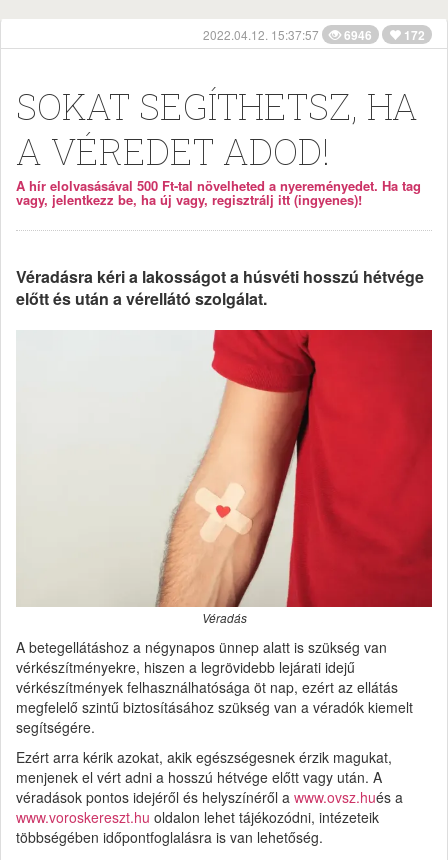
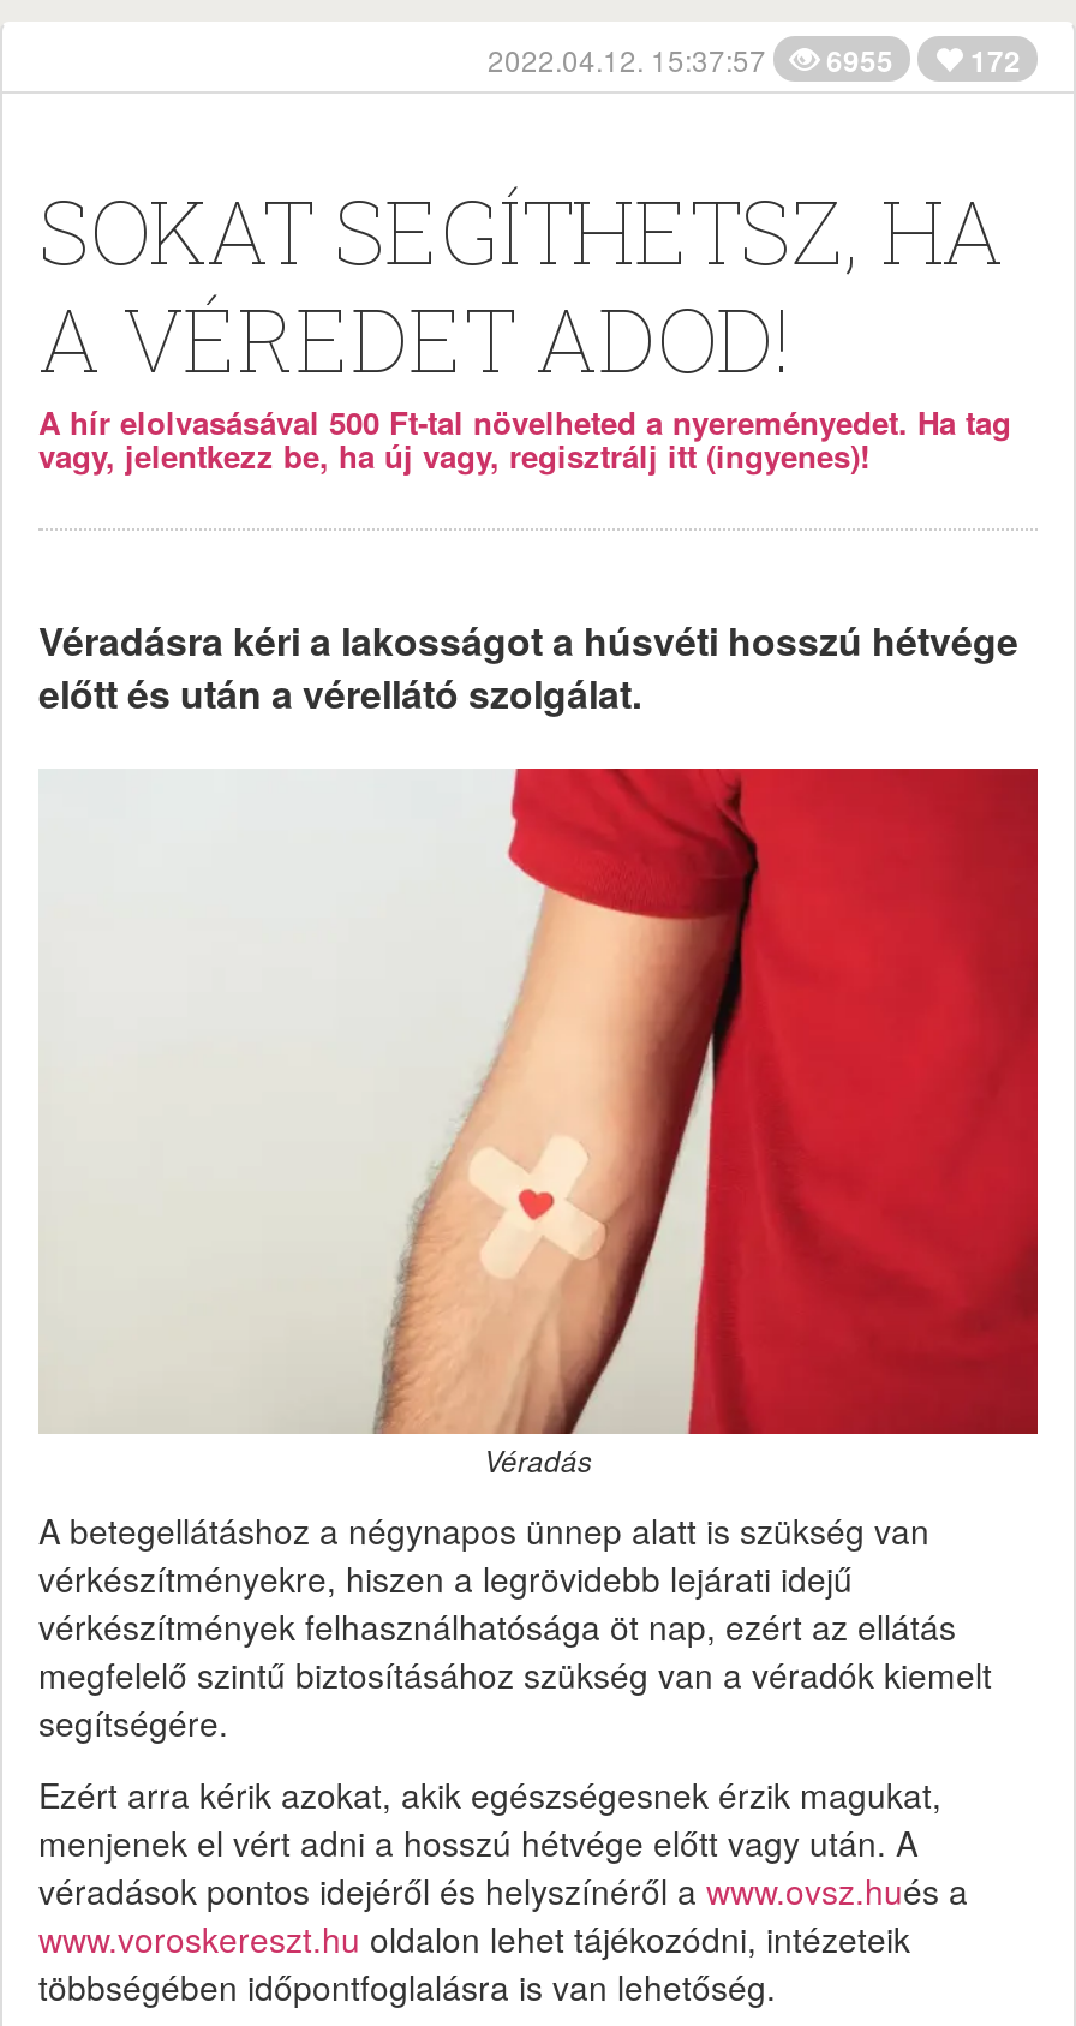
[203,26,425,44] 2022.04.12. 15:37:57 6946 172 -> [488,38,1021,82] 2022.04.12. 15:37:57 6955 172

